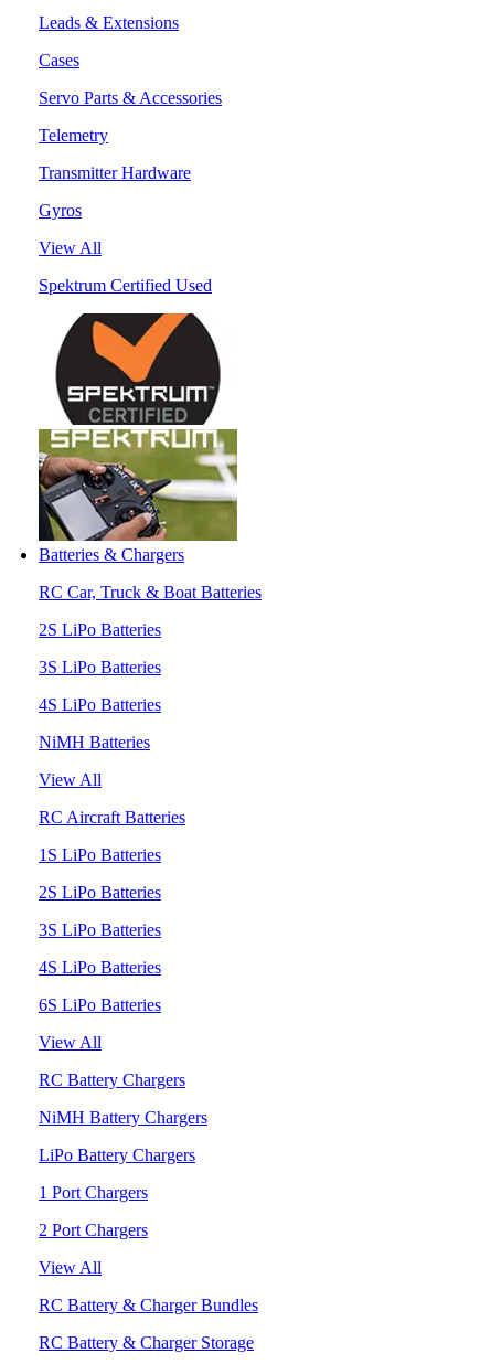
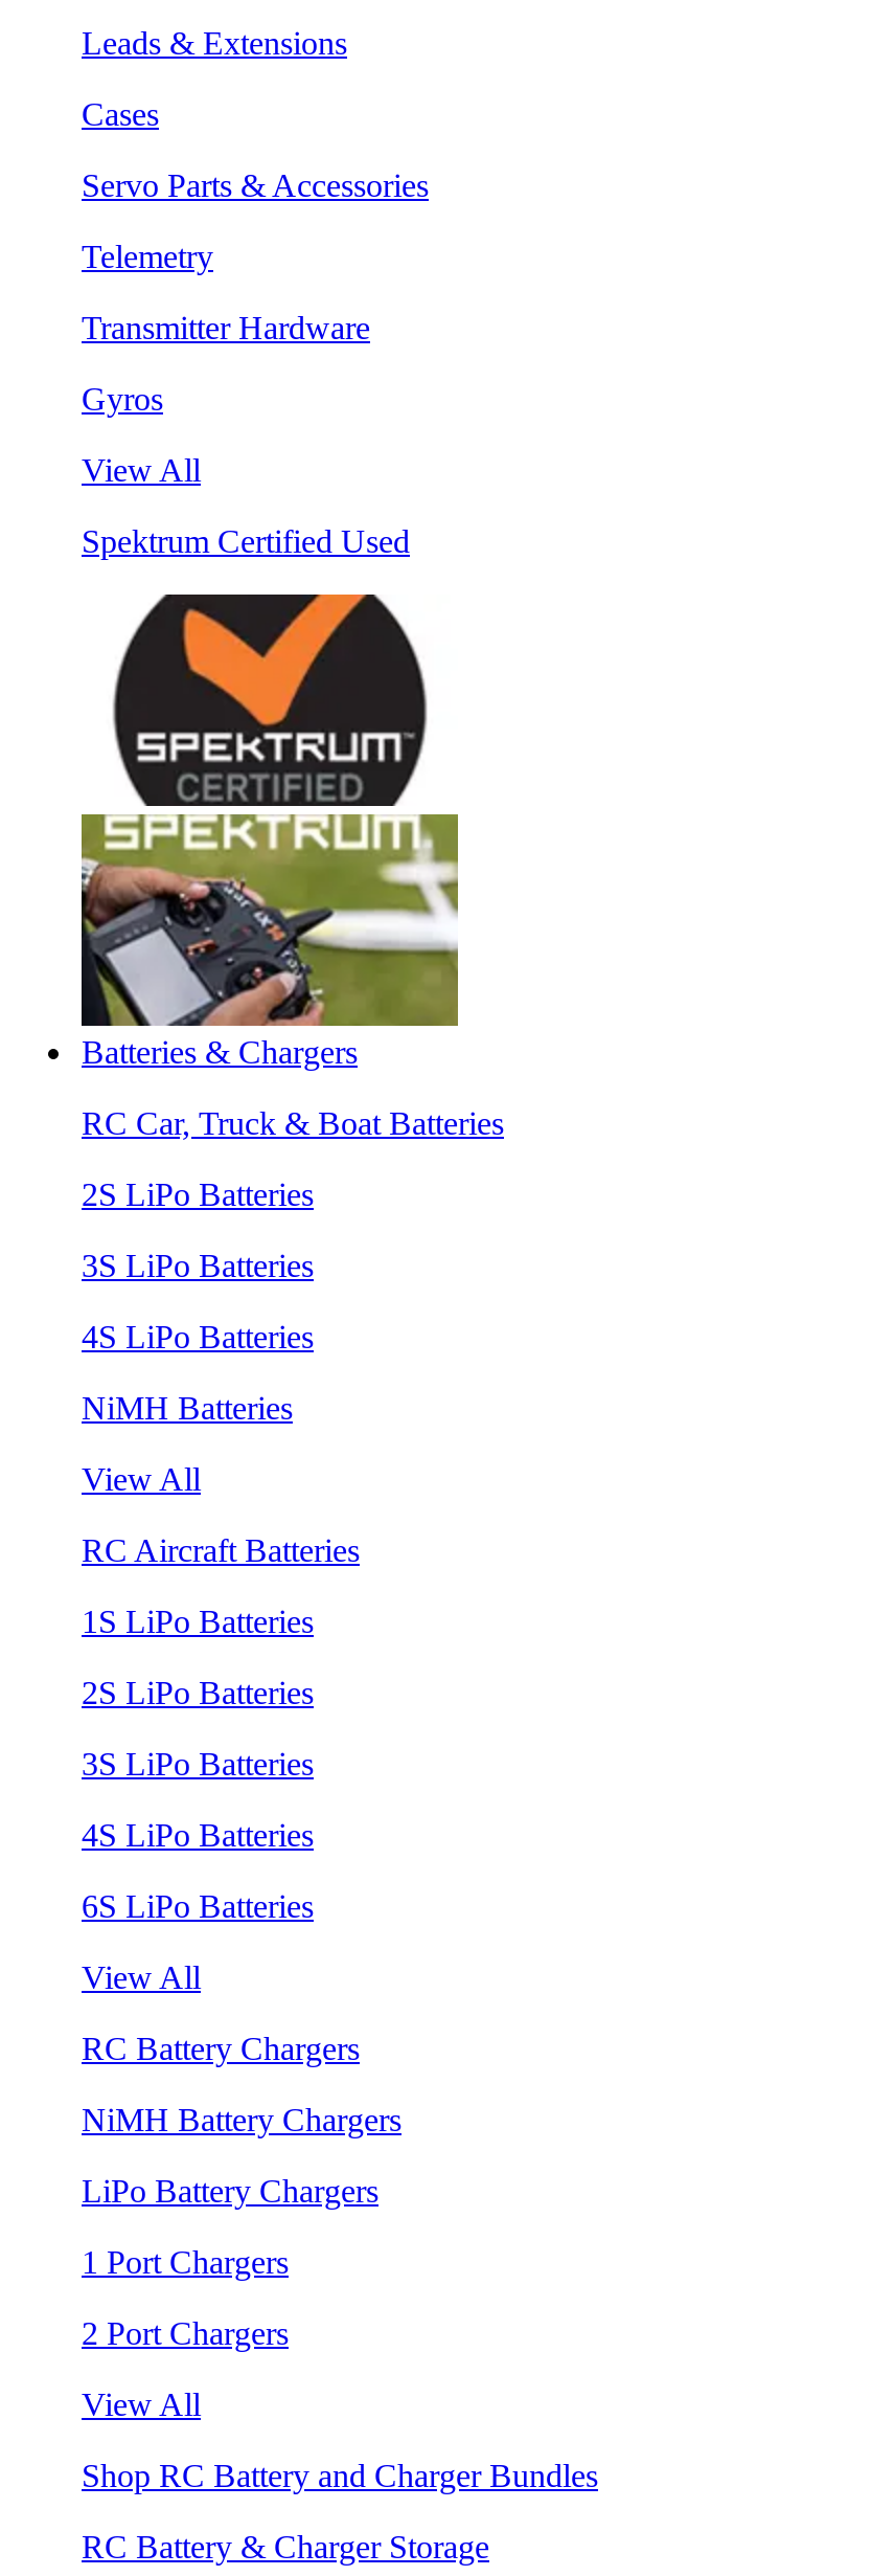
[39,1295,258,1314] RC Battery & Charger Bundles -> [82,2457,598,2493] Shop RC Battery and Charger Bundles

